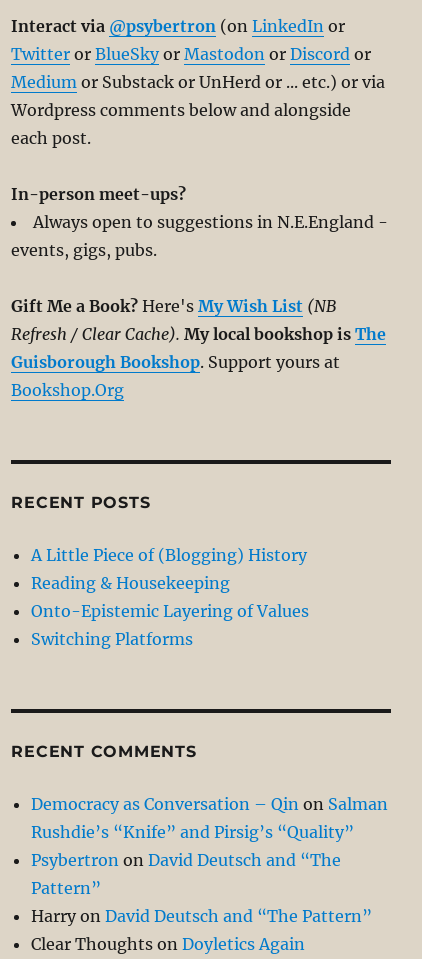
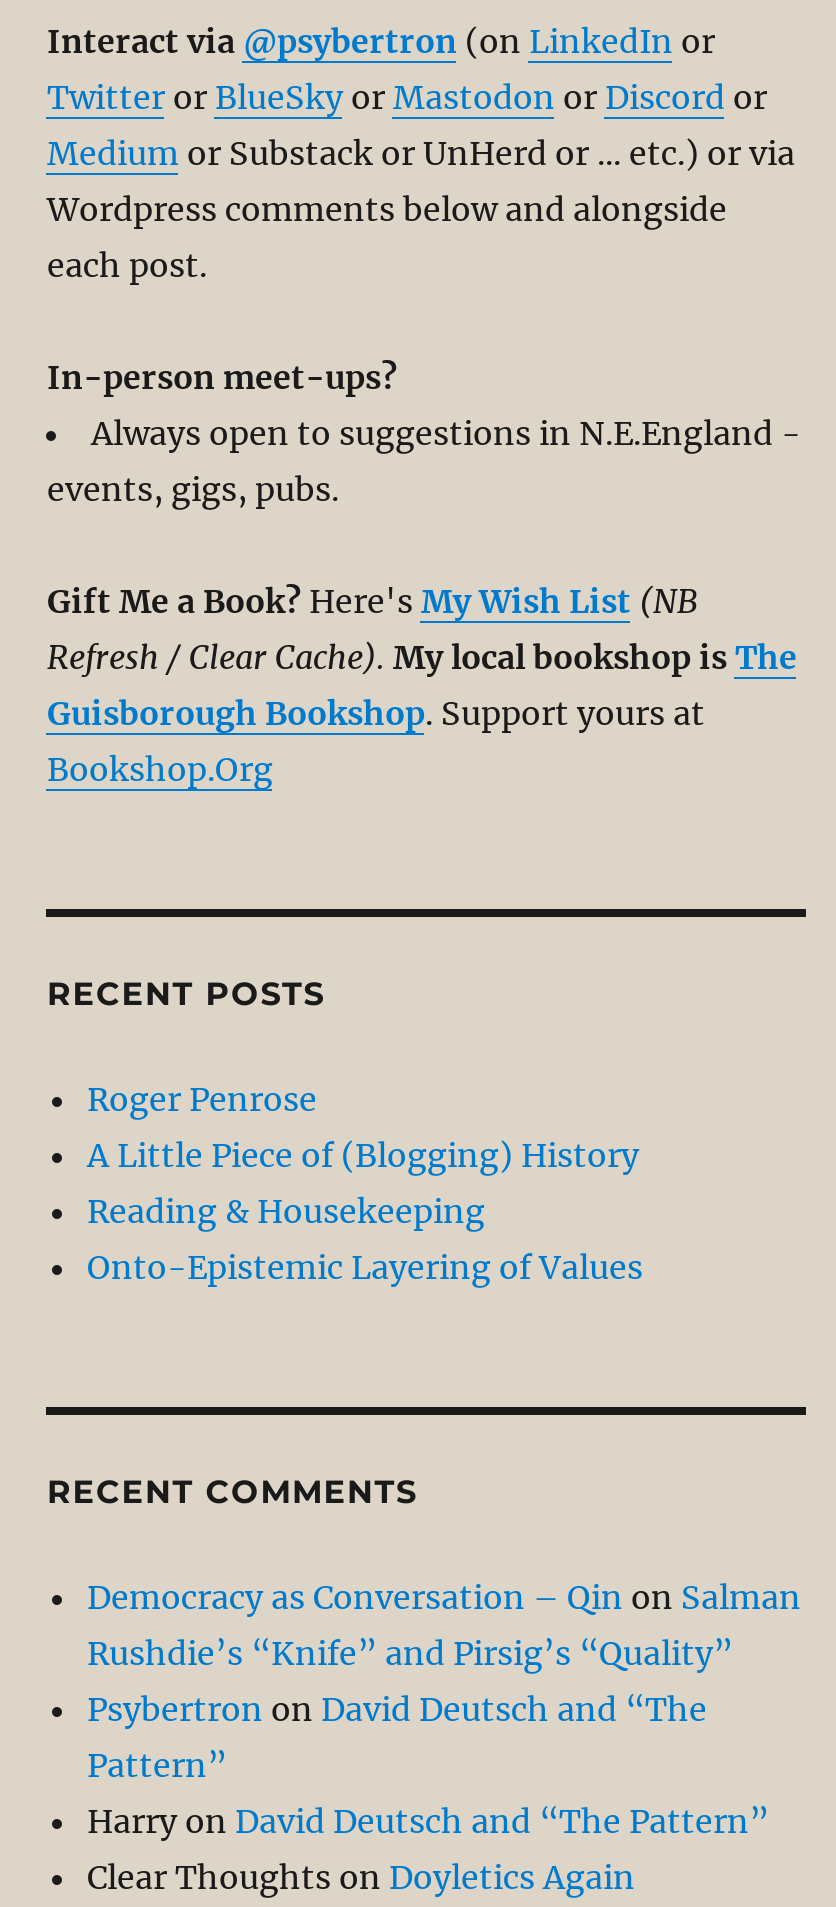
none -> [87,1080,317,1120] Roger Penrose
moved [31,545,309,621] -> [87,1136,643,1288]: A Little Piece of (Blogging) History | Reading & Housekeeping | Onto-Epistemic Layering of Values
[31,629,193,649] Switching Platforms -> none

